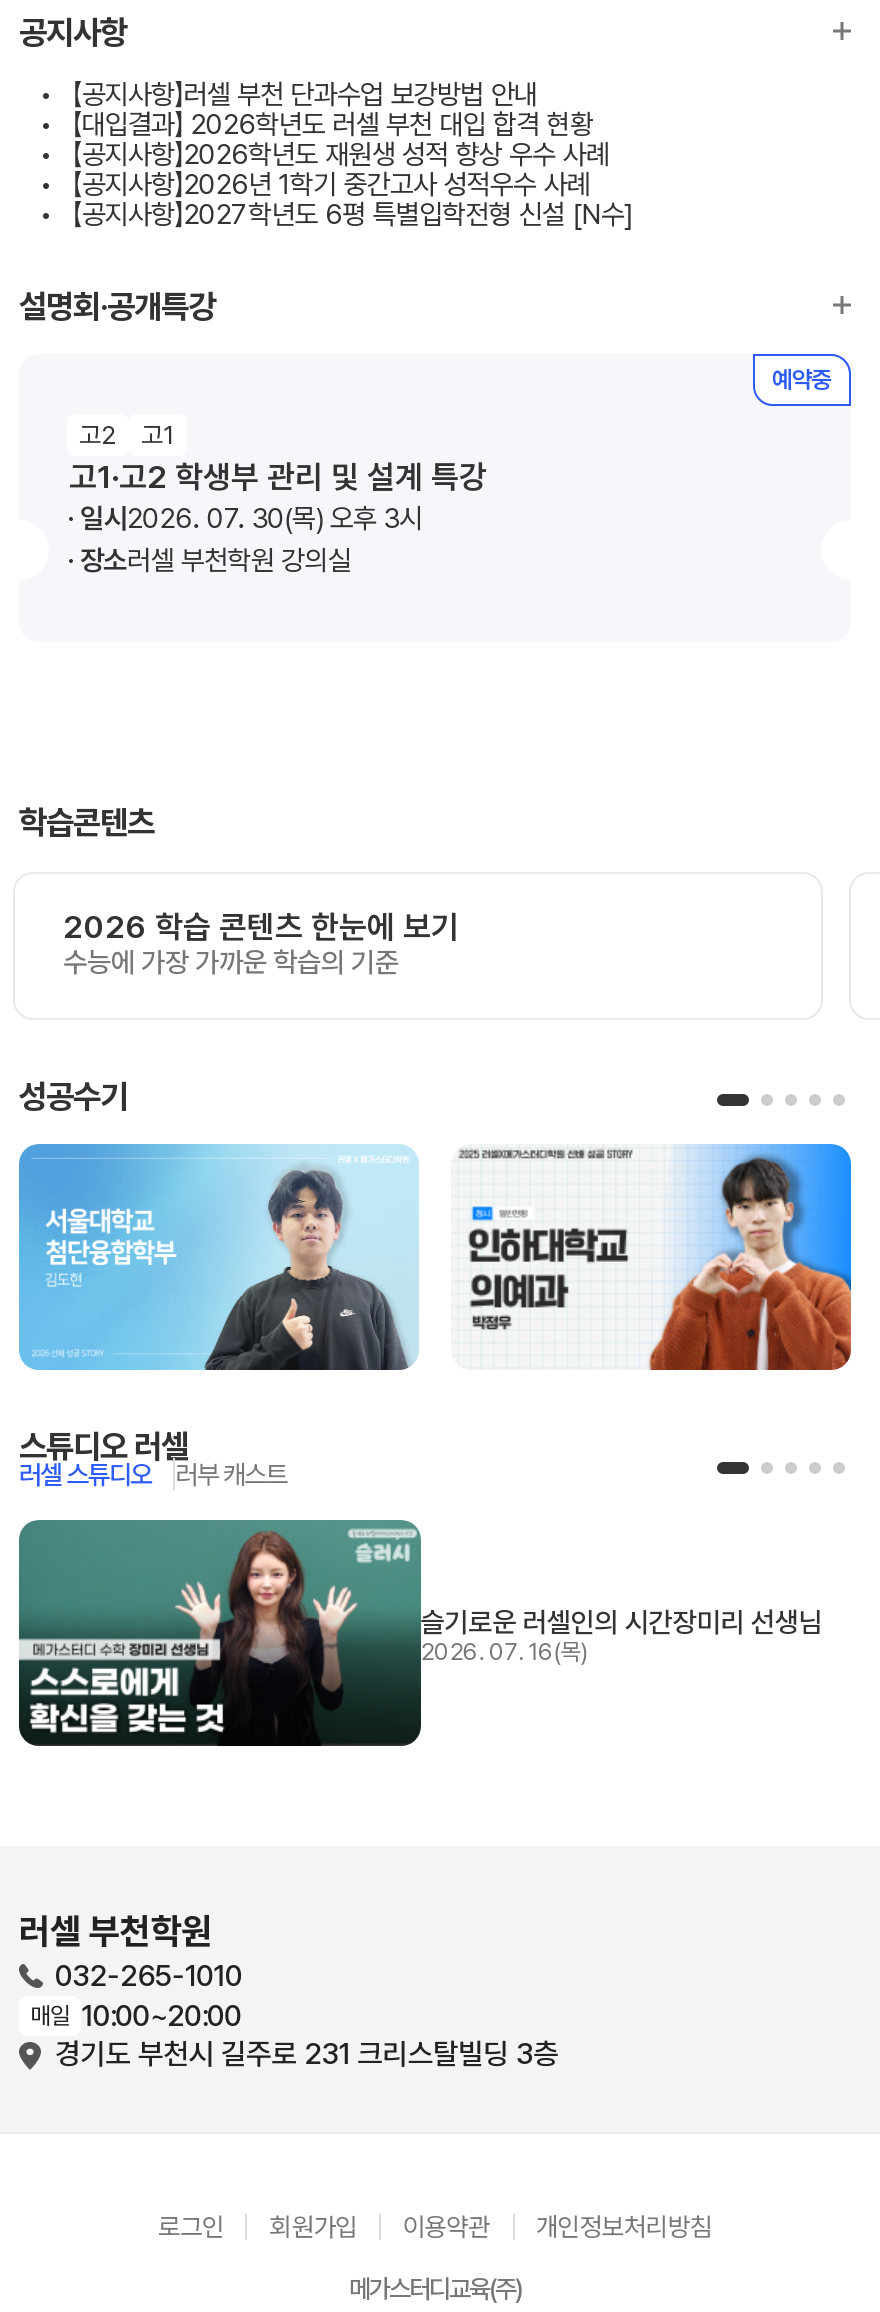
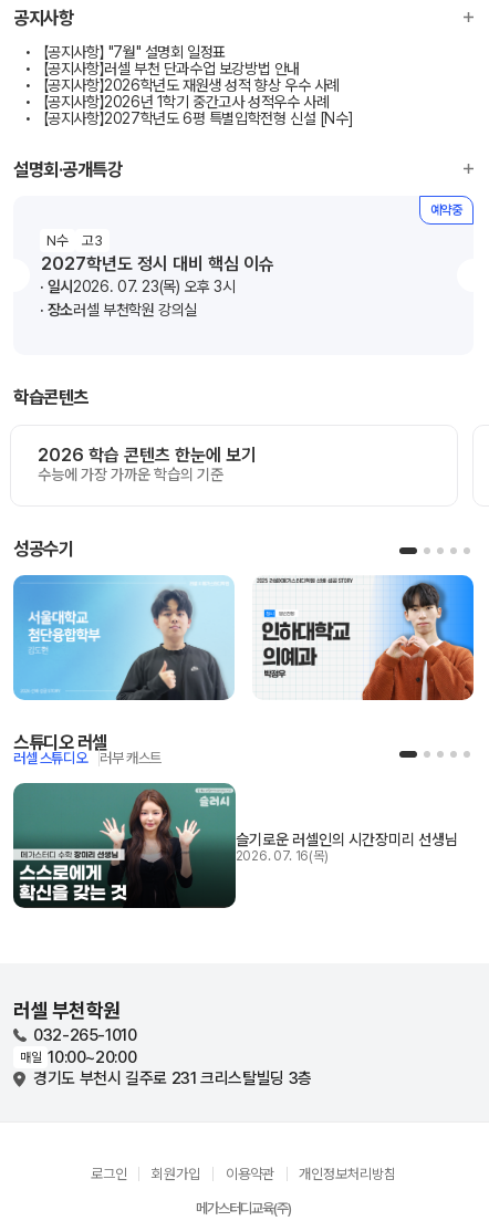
none -> [43,43,226,61] 【공지사항】 "7월" 설명회 일정표
[72,108,593,140] 【대입결과】 2026학년도 러셀 부천 대입 합격 현황 -> none
[69,421,487,535] 고2 | 고1 | 고1·고2 학생부 관리 및 설계 특강 | 일시2026. 07. 30(목) 오후 3시 -> [41,233,274,296] N수 | 고3 | 2027학년도 정시 대비 핵심 이슈 | 일시2026. 07. 23(목) 오후 3시

